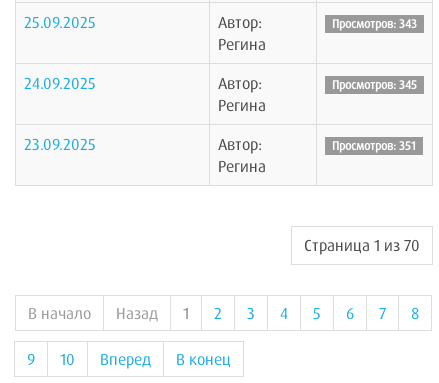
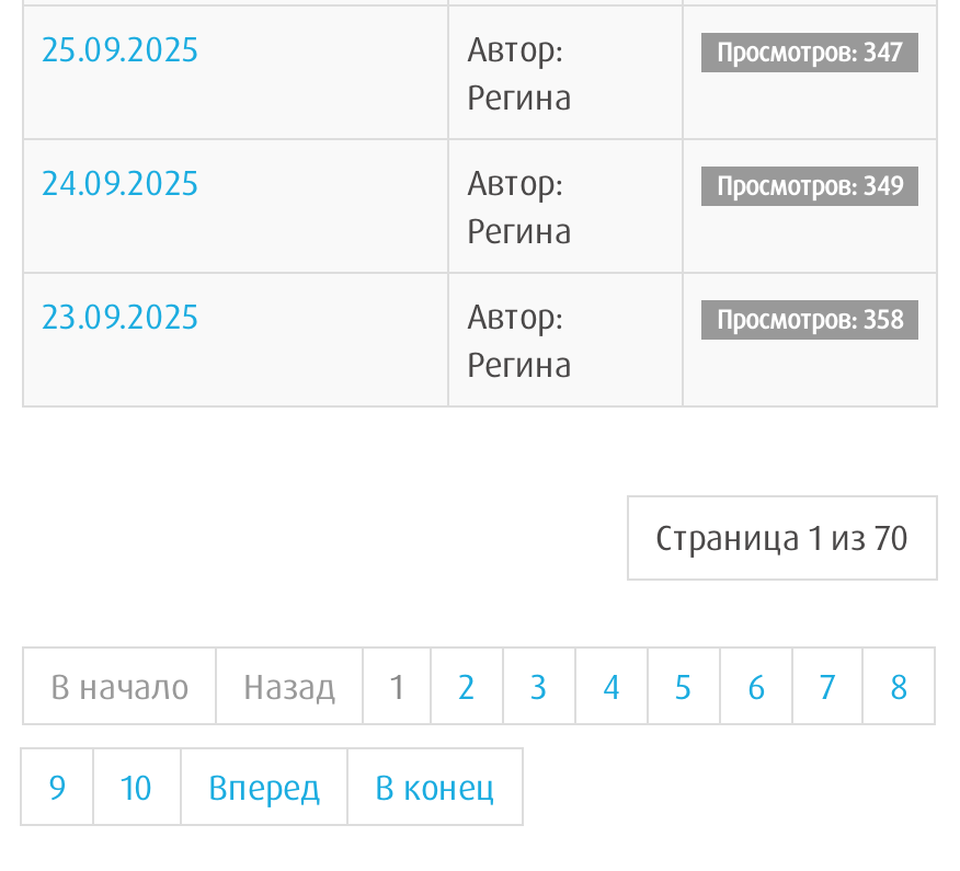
[332,16,417,31] Просмотров: 343 -> [717,34,903,67] Просмотров: 347
[332,77,417,92] Просмотров: 345 -> [717,168,903,201] Просмотров: 349
[332,138,416,153] Просмотров: 351 -> [717,302,903,335] Просмотров: 358

